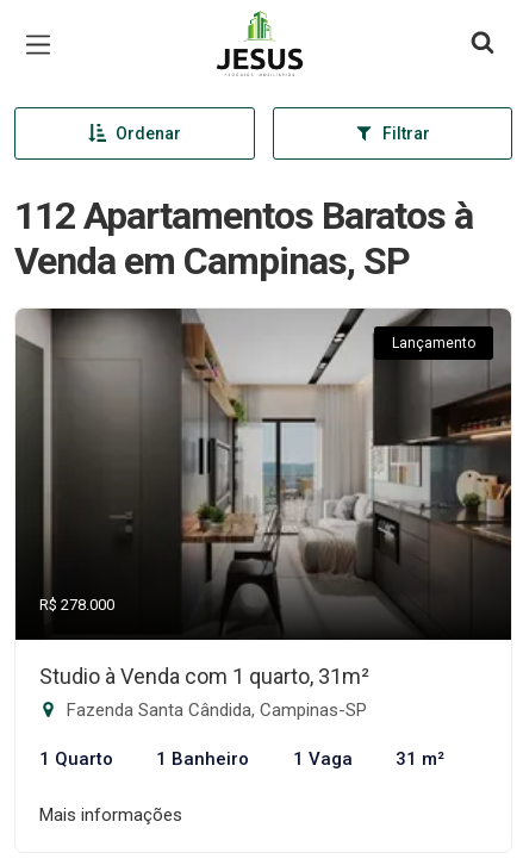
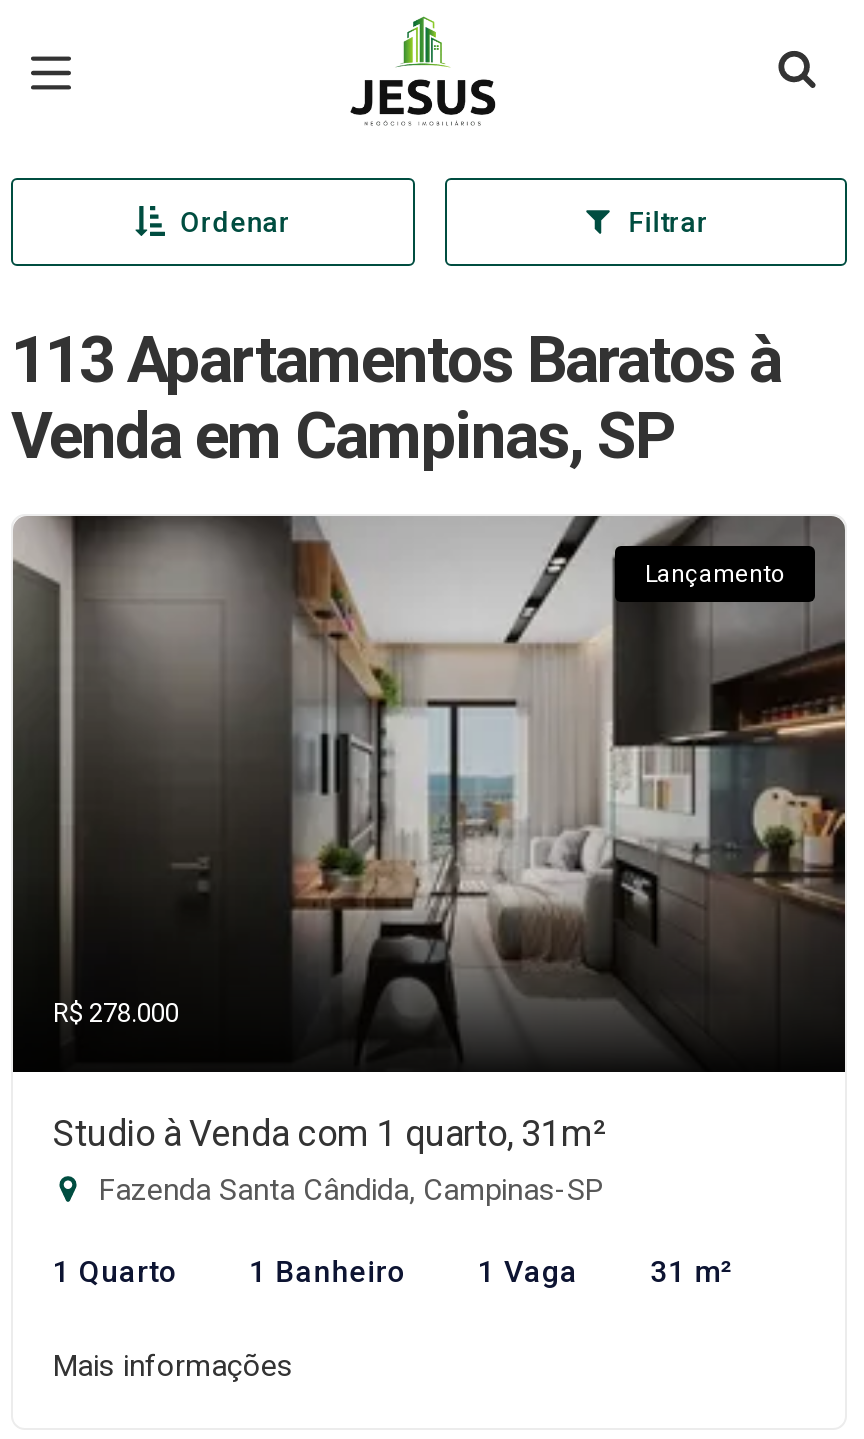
[14,193,473,238] 112 Apartamentos Baratos à -> [11,322,781,398] 113 Apartamentos Baratos à

